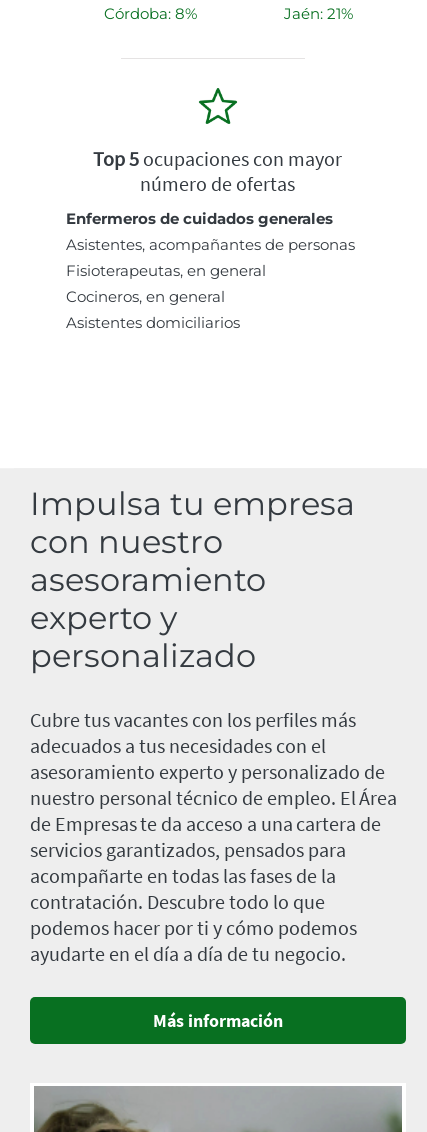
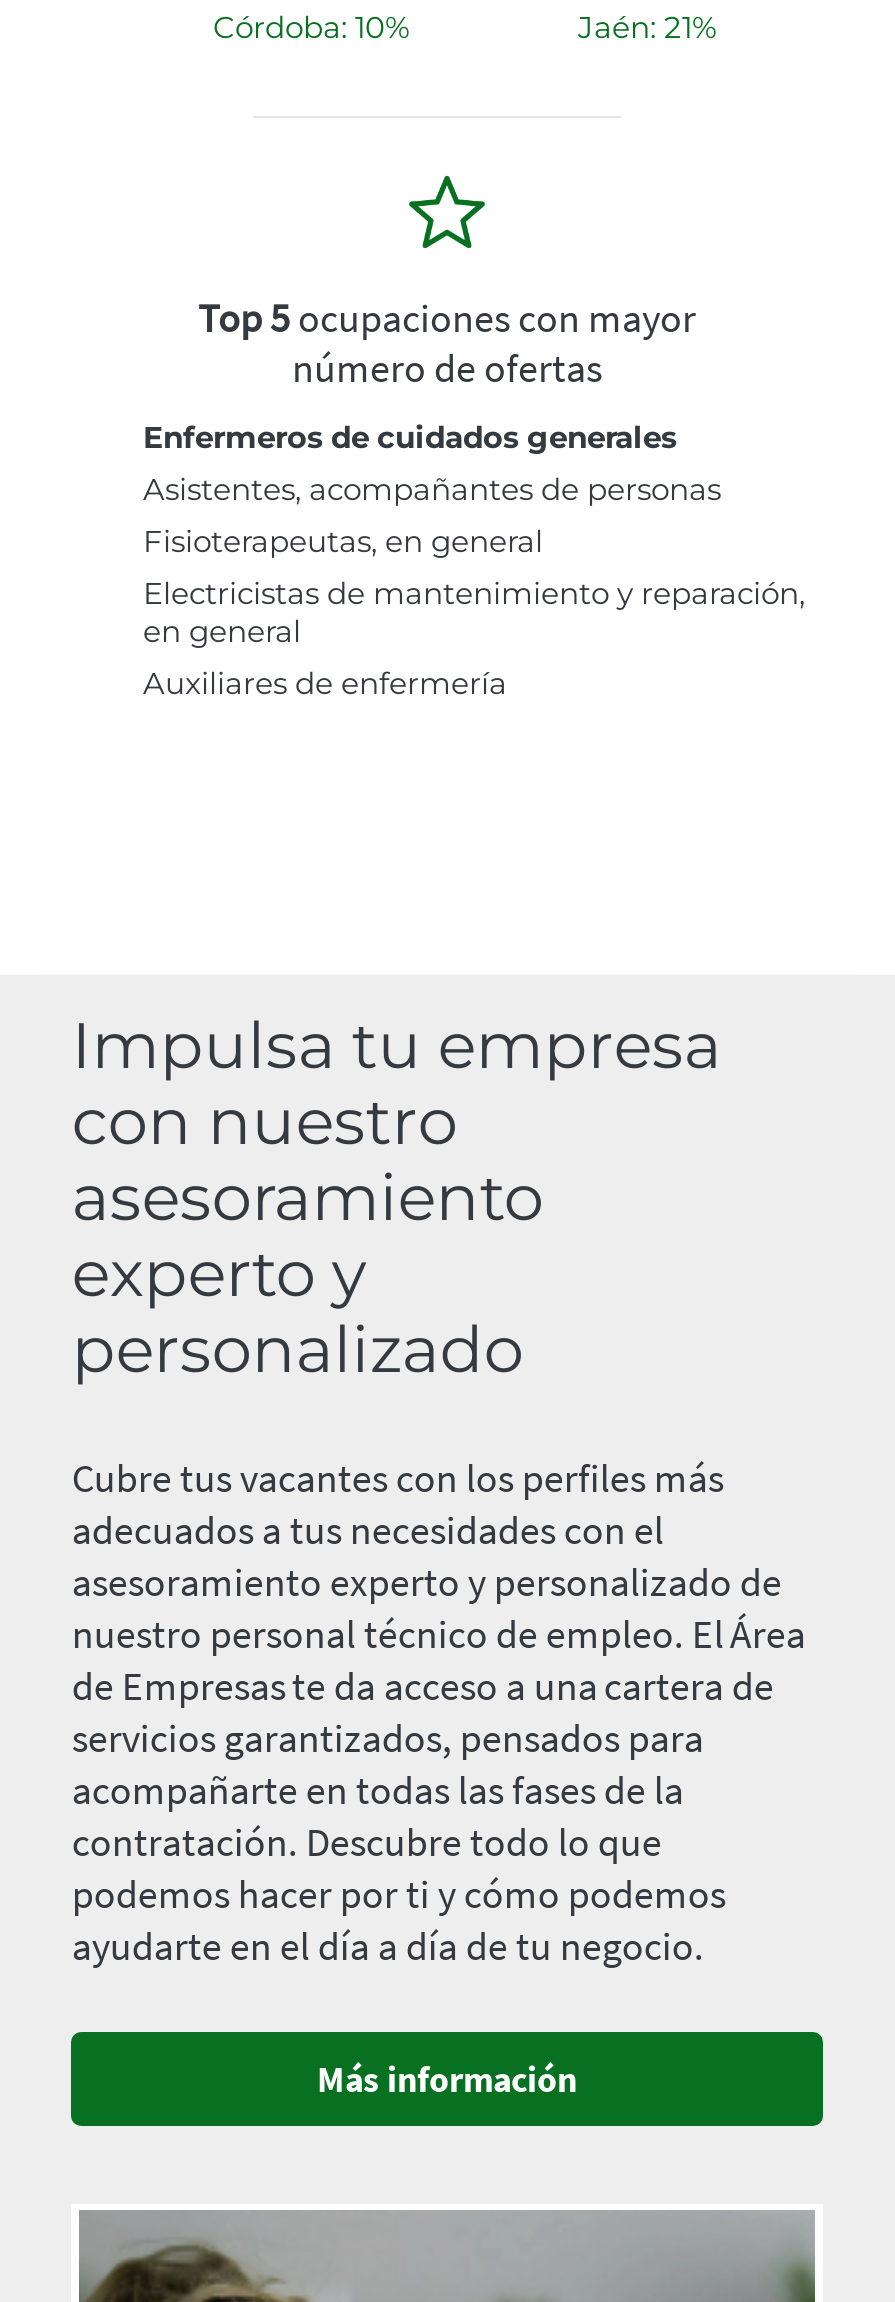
[103,4,196,23] Córdoba: 8% -> [213,8,409,46] Córdoba: 10%
[66,287,240,332] Cocineros, en general | Asistentes domiciliarios -> [143,574,805,702] Electricistas de mantenimiento y reparación, | en general | Auxiliares de enfermería

